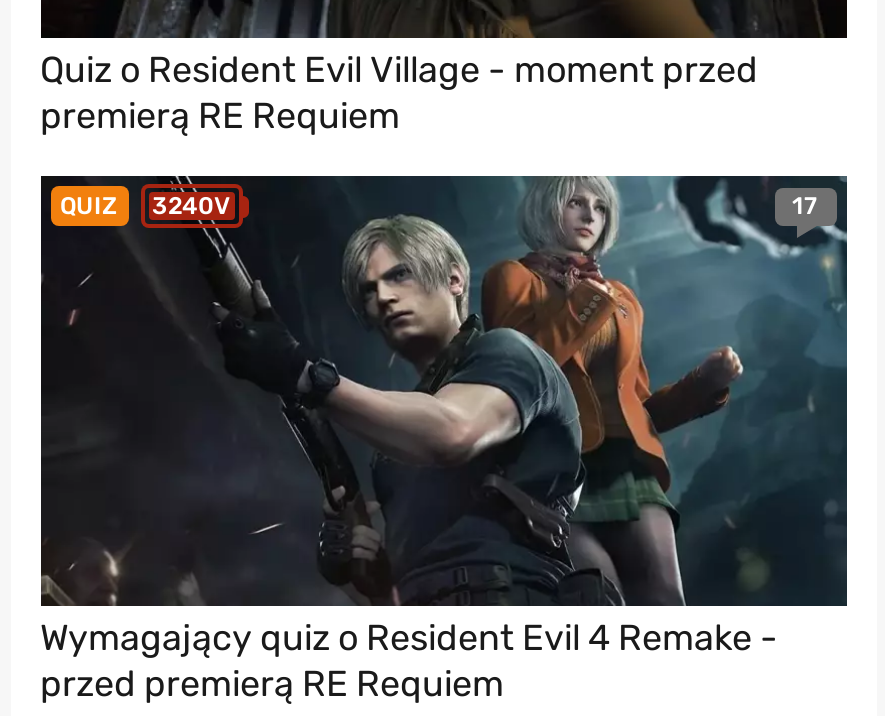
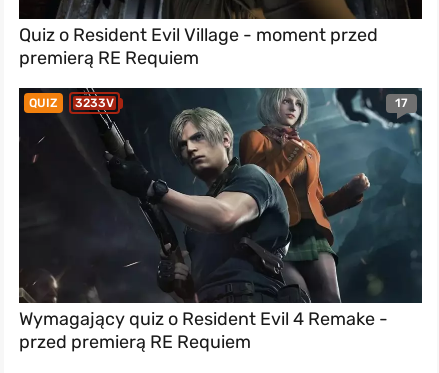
[60,193,230,221] QUIZ 3240V -> [28,96,113,110] QUIZ 3233V

